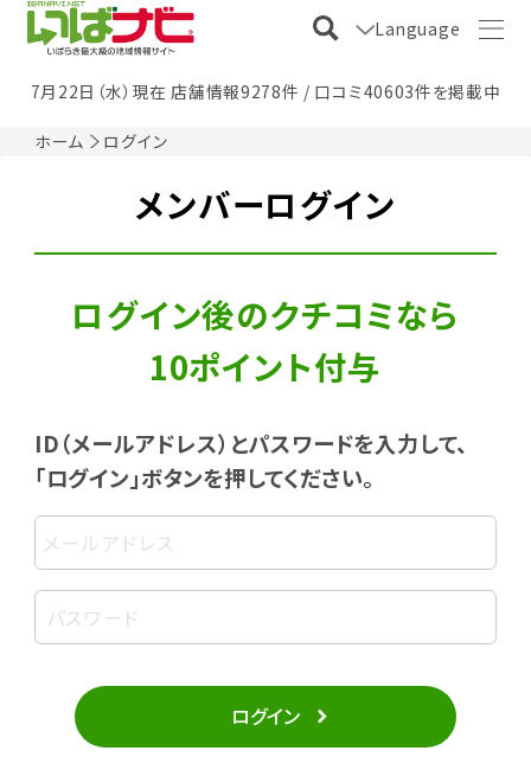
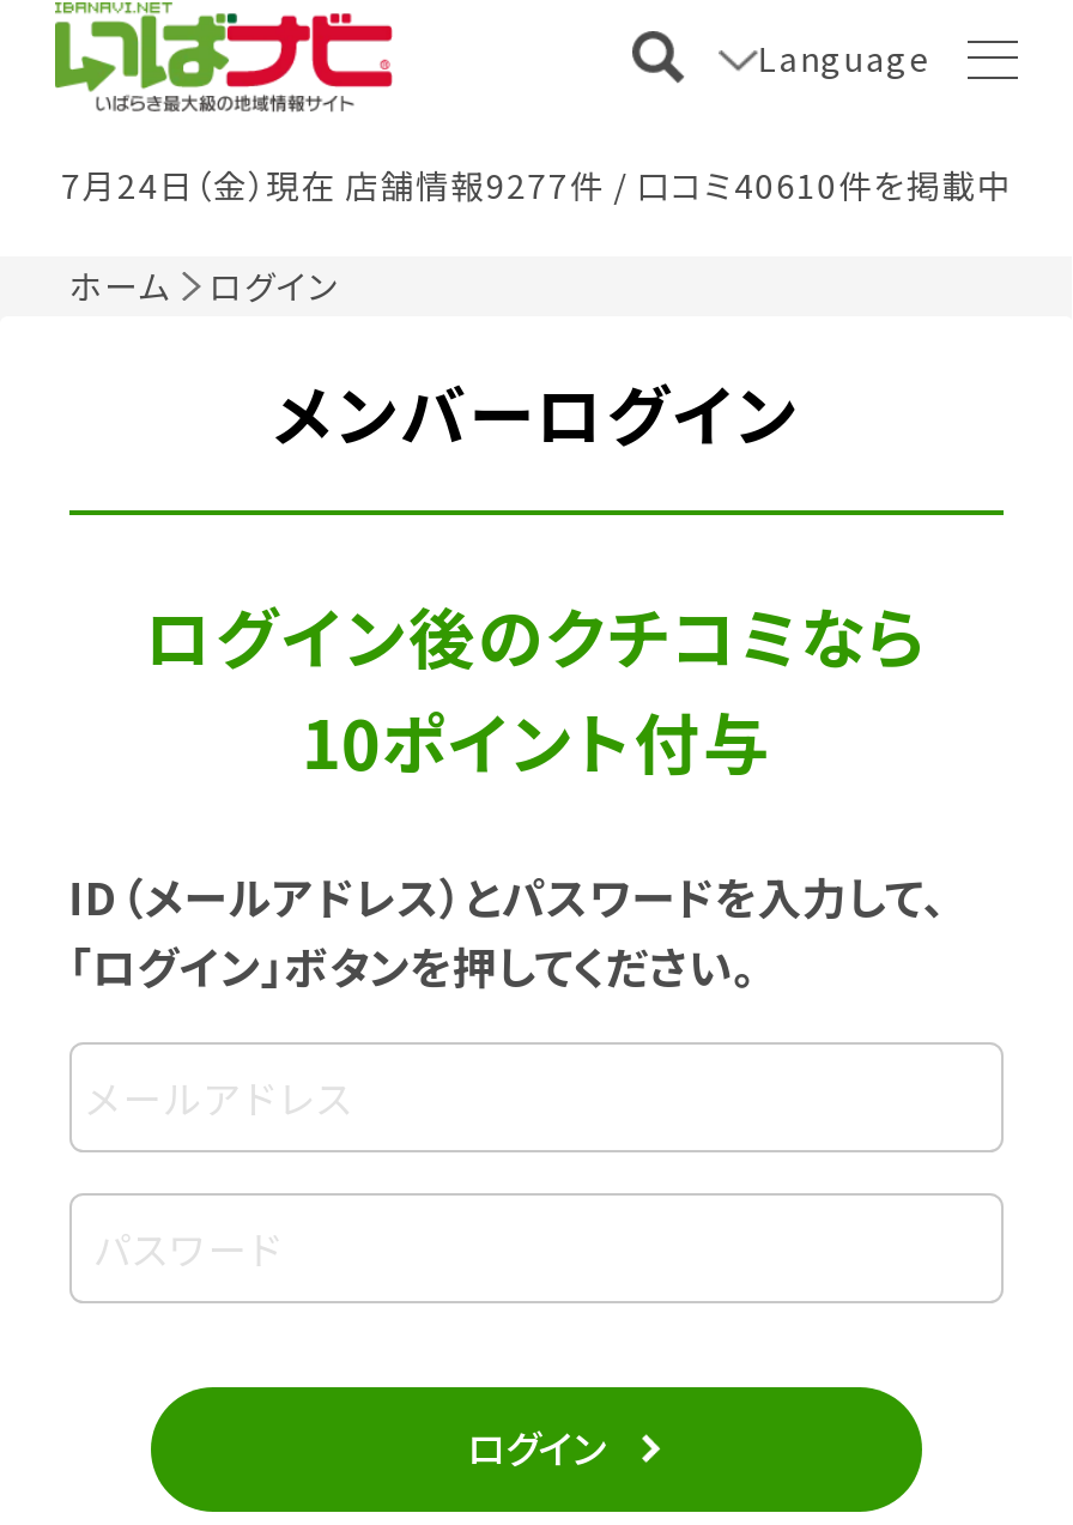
[30,79,501,103] 7月22日（水）現在 店舗情報9278件 / 口コミ40603件を掲載中 -> [61,160,1012,208] 7月24日（金）現在 店舗情報9277件 / 口コミ40610件を掲載中

